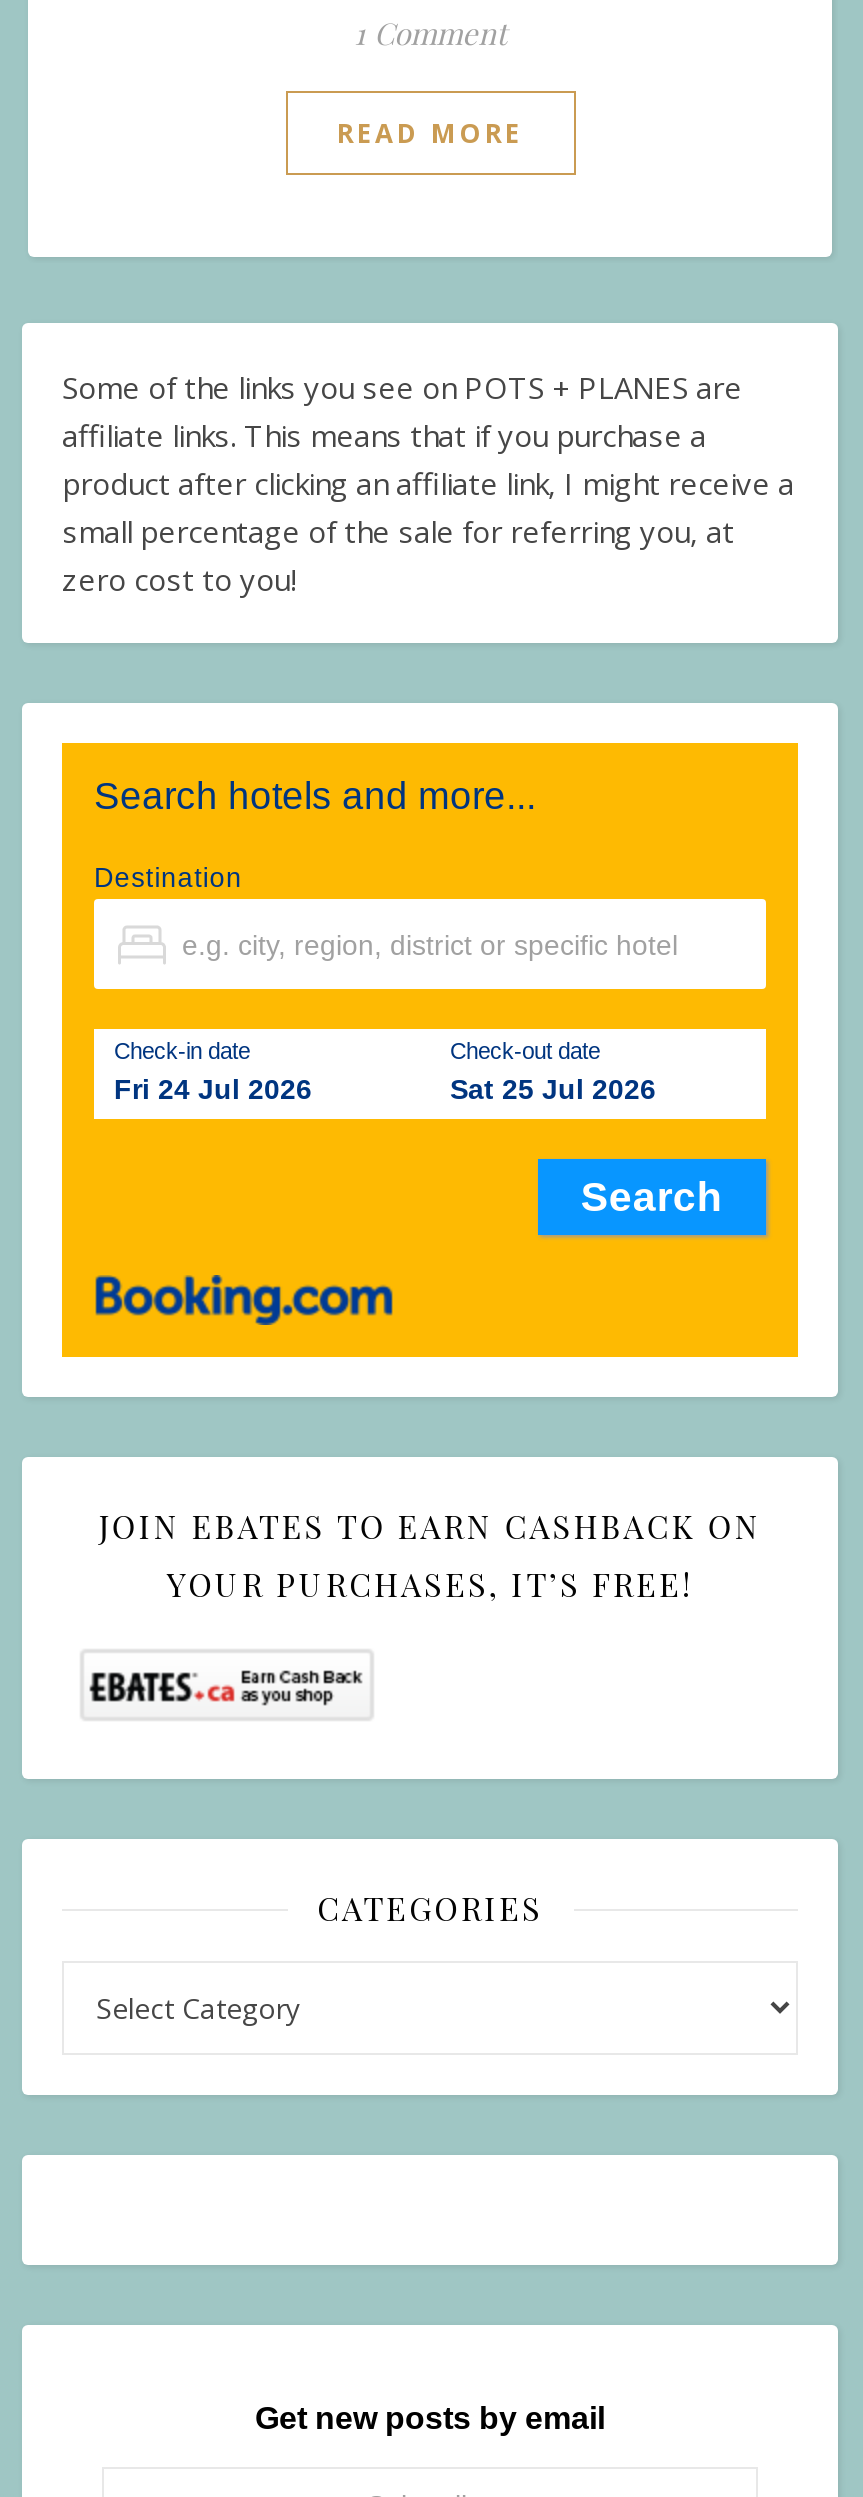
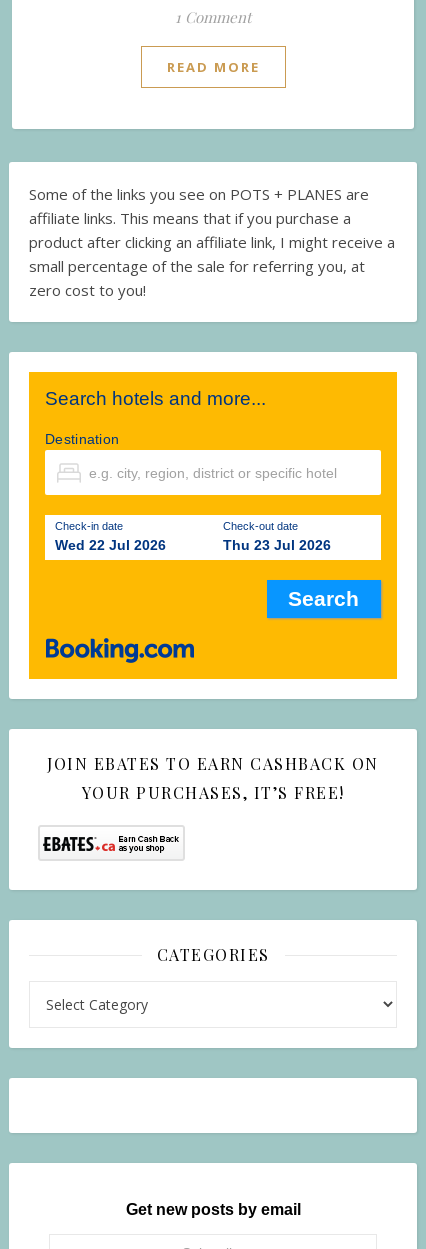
[114,1073,312,1105] Fri 24 Jul 2026 -> [55,537,166,553] Wed 22 Jul 2026
[450,1073,656,1105] Sat 25 Jul 2026 -> [223,537,331,553] Thu 23 Jul 2026

